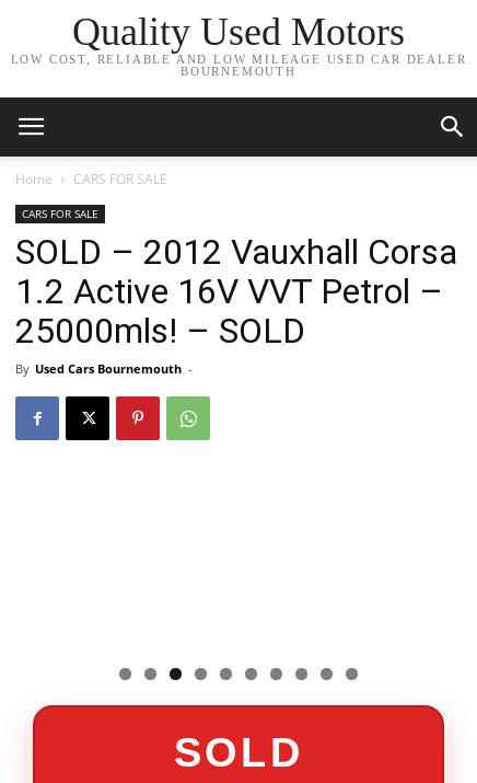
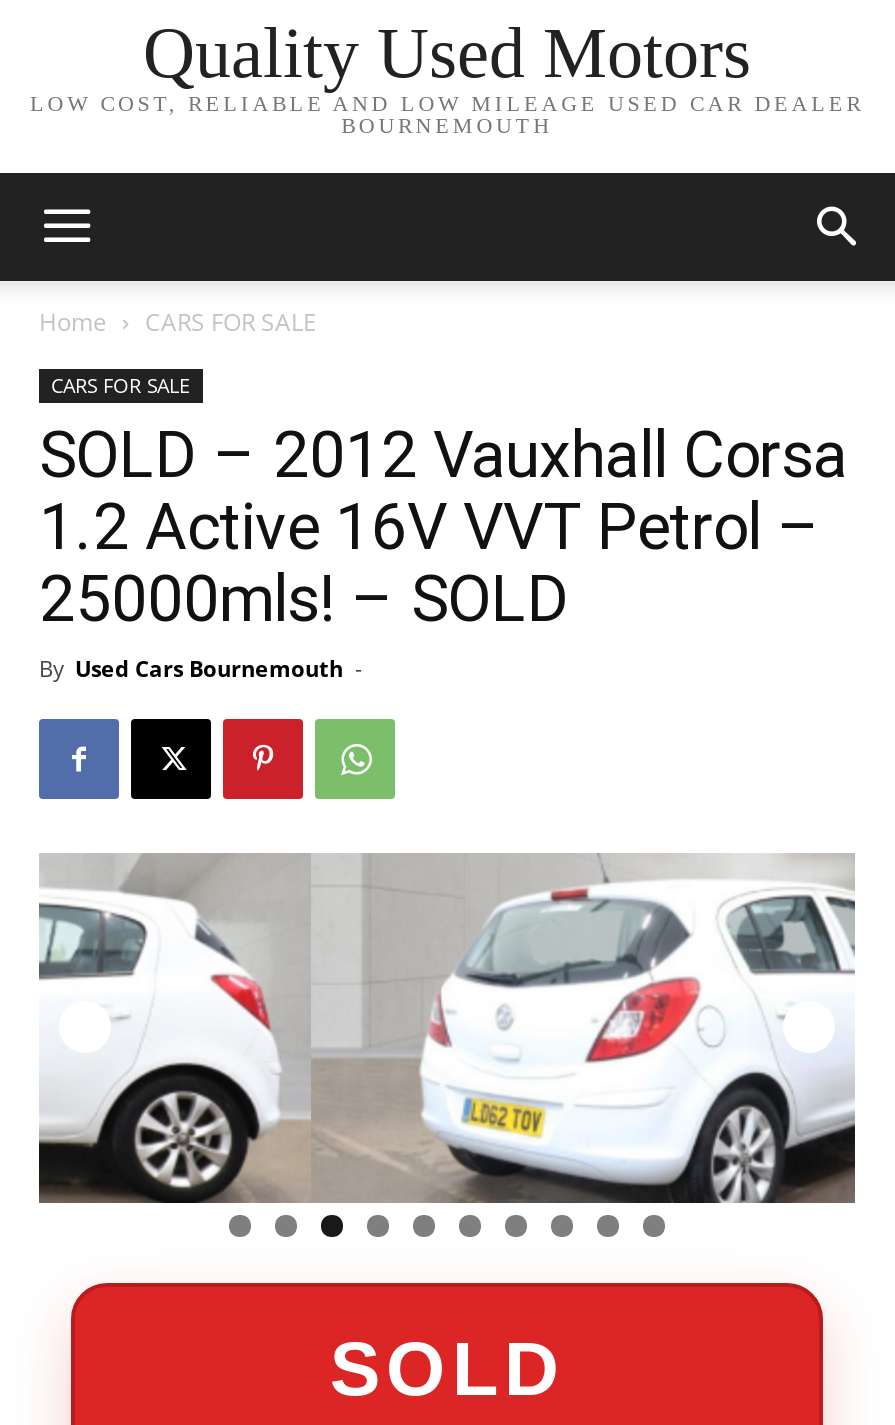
none -> [37,853,857,1205] [image]

